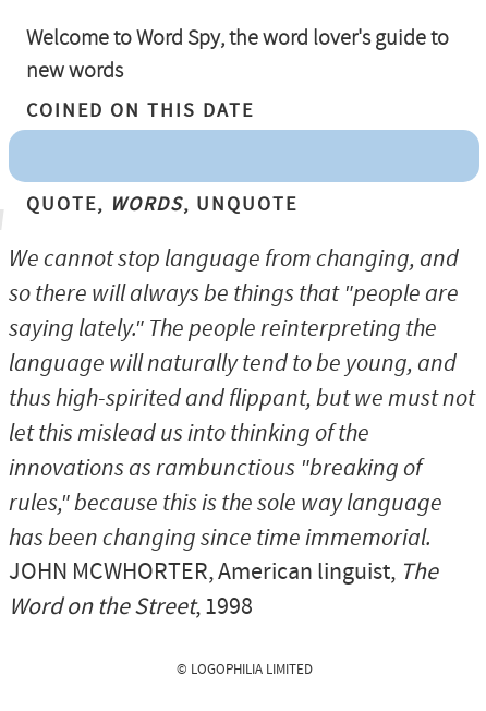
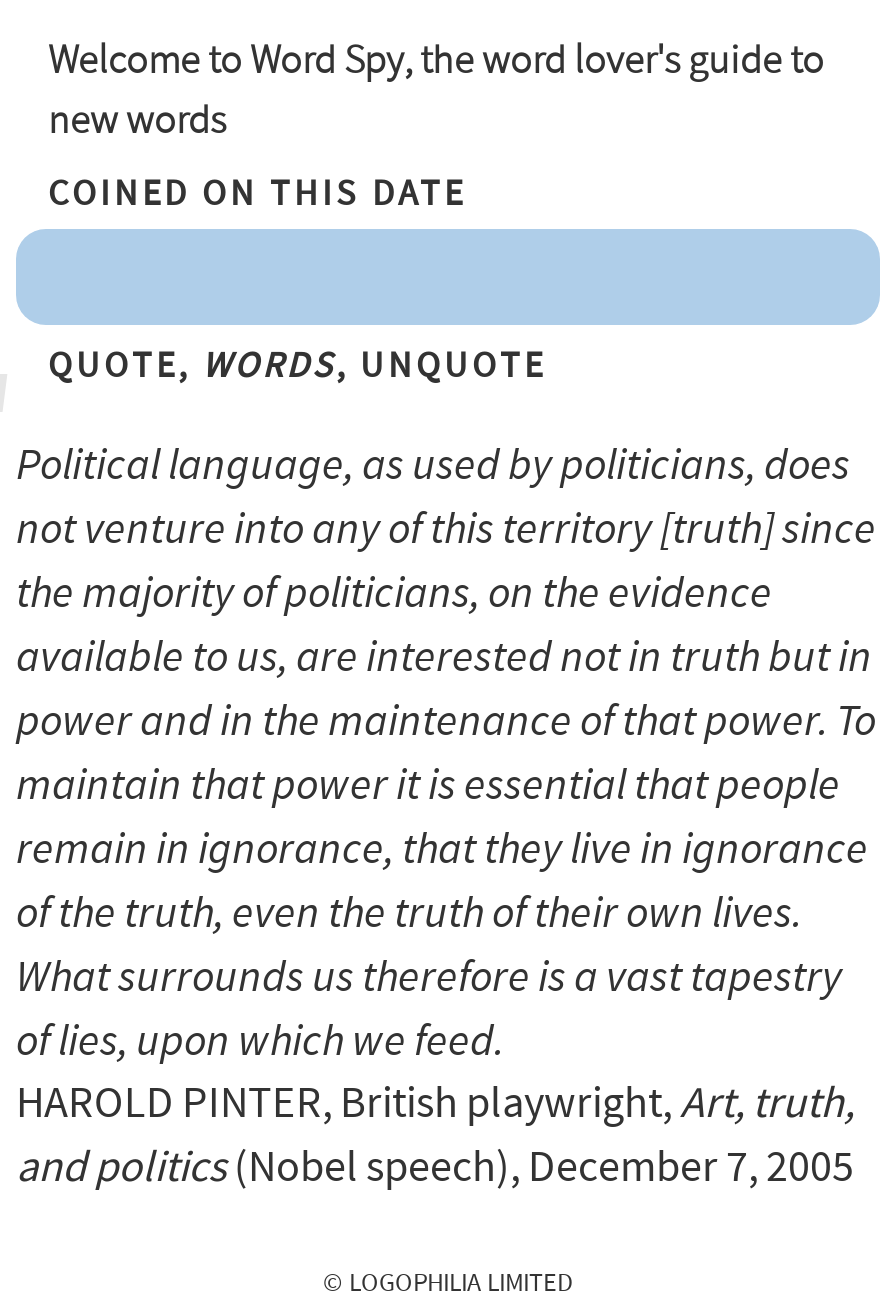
[9,243,475,623] We cannot stop language from changing, and | so there will always be things that "people are | saying lately." The people reinterpreting the | language will naturally tend to be young, and | thus high-spirited and flippant, but we must not | let this mislead us into thinking of the | innovations as rambunctious "breaking of | rules," because this is the sole way language | has been changing since time immemorial. | JOHN MCWHORTER, American linguist, The | Word on the Street, 1998 -> [16,437,876,1197] Political language, as used by politicians, does | not venture into any of this territory [truth] since | the majority of politicians, on the evidence | available to us, are interested not in truth but in | power and in the maintenance of that power. To | maintain that power it is essential that people | remain in ignorance, that they live in ignorance | of the truth, even the truth of their own lives. | What surrounds us therefore is a vast tapestry | of lies, upon which we feed. | HAROLD PINTER, British playwright,Art, truth, | and politics(Nobel speech), December 7, 2005

